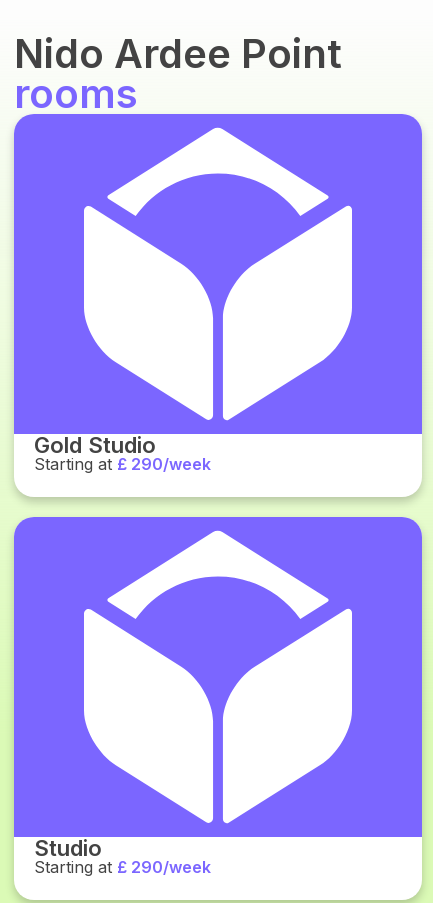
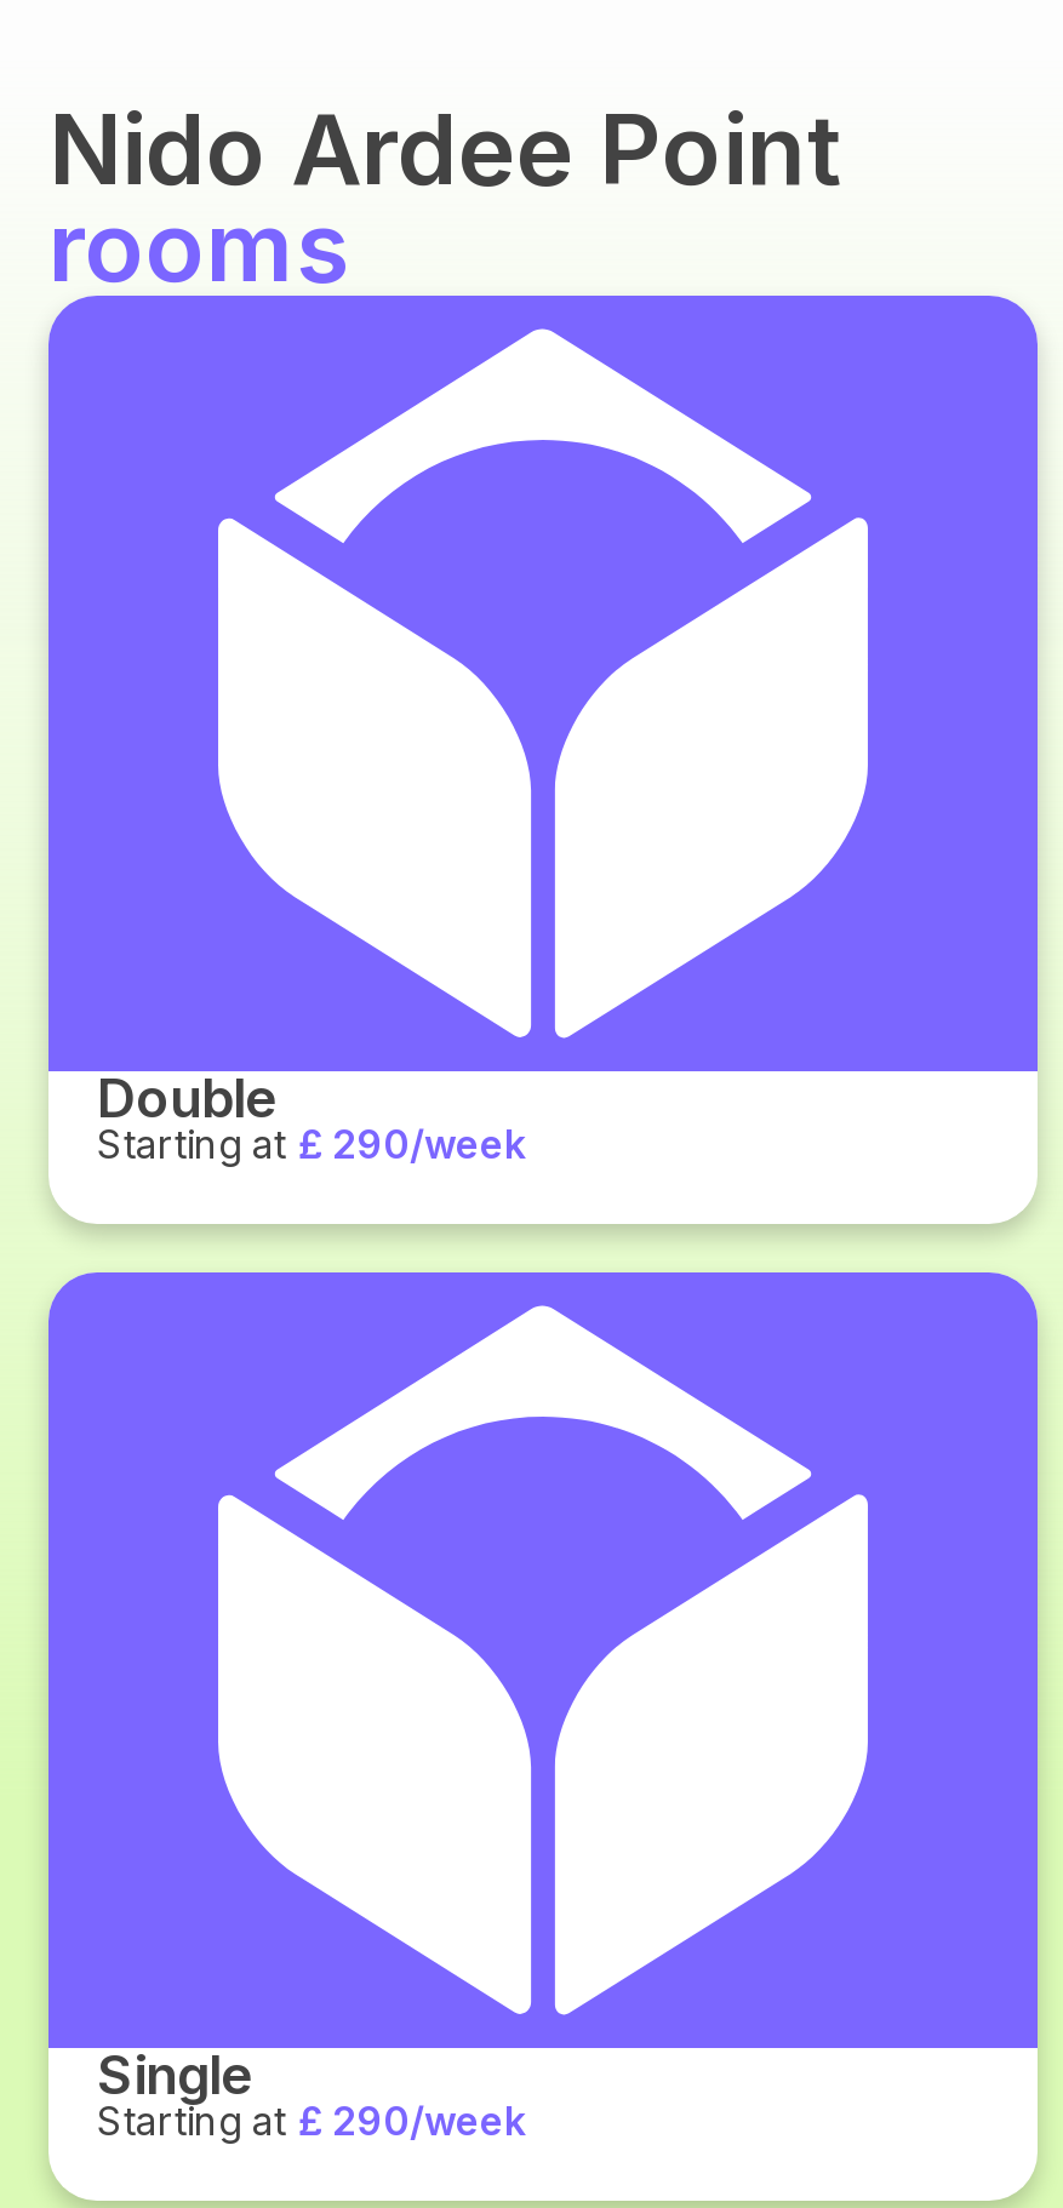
[34,432,156,458] Gold Studio -> [97,1066,276,1129] Double
[34,835,102,861] Studio -> [97,2043,252,2106] Single

